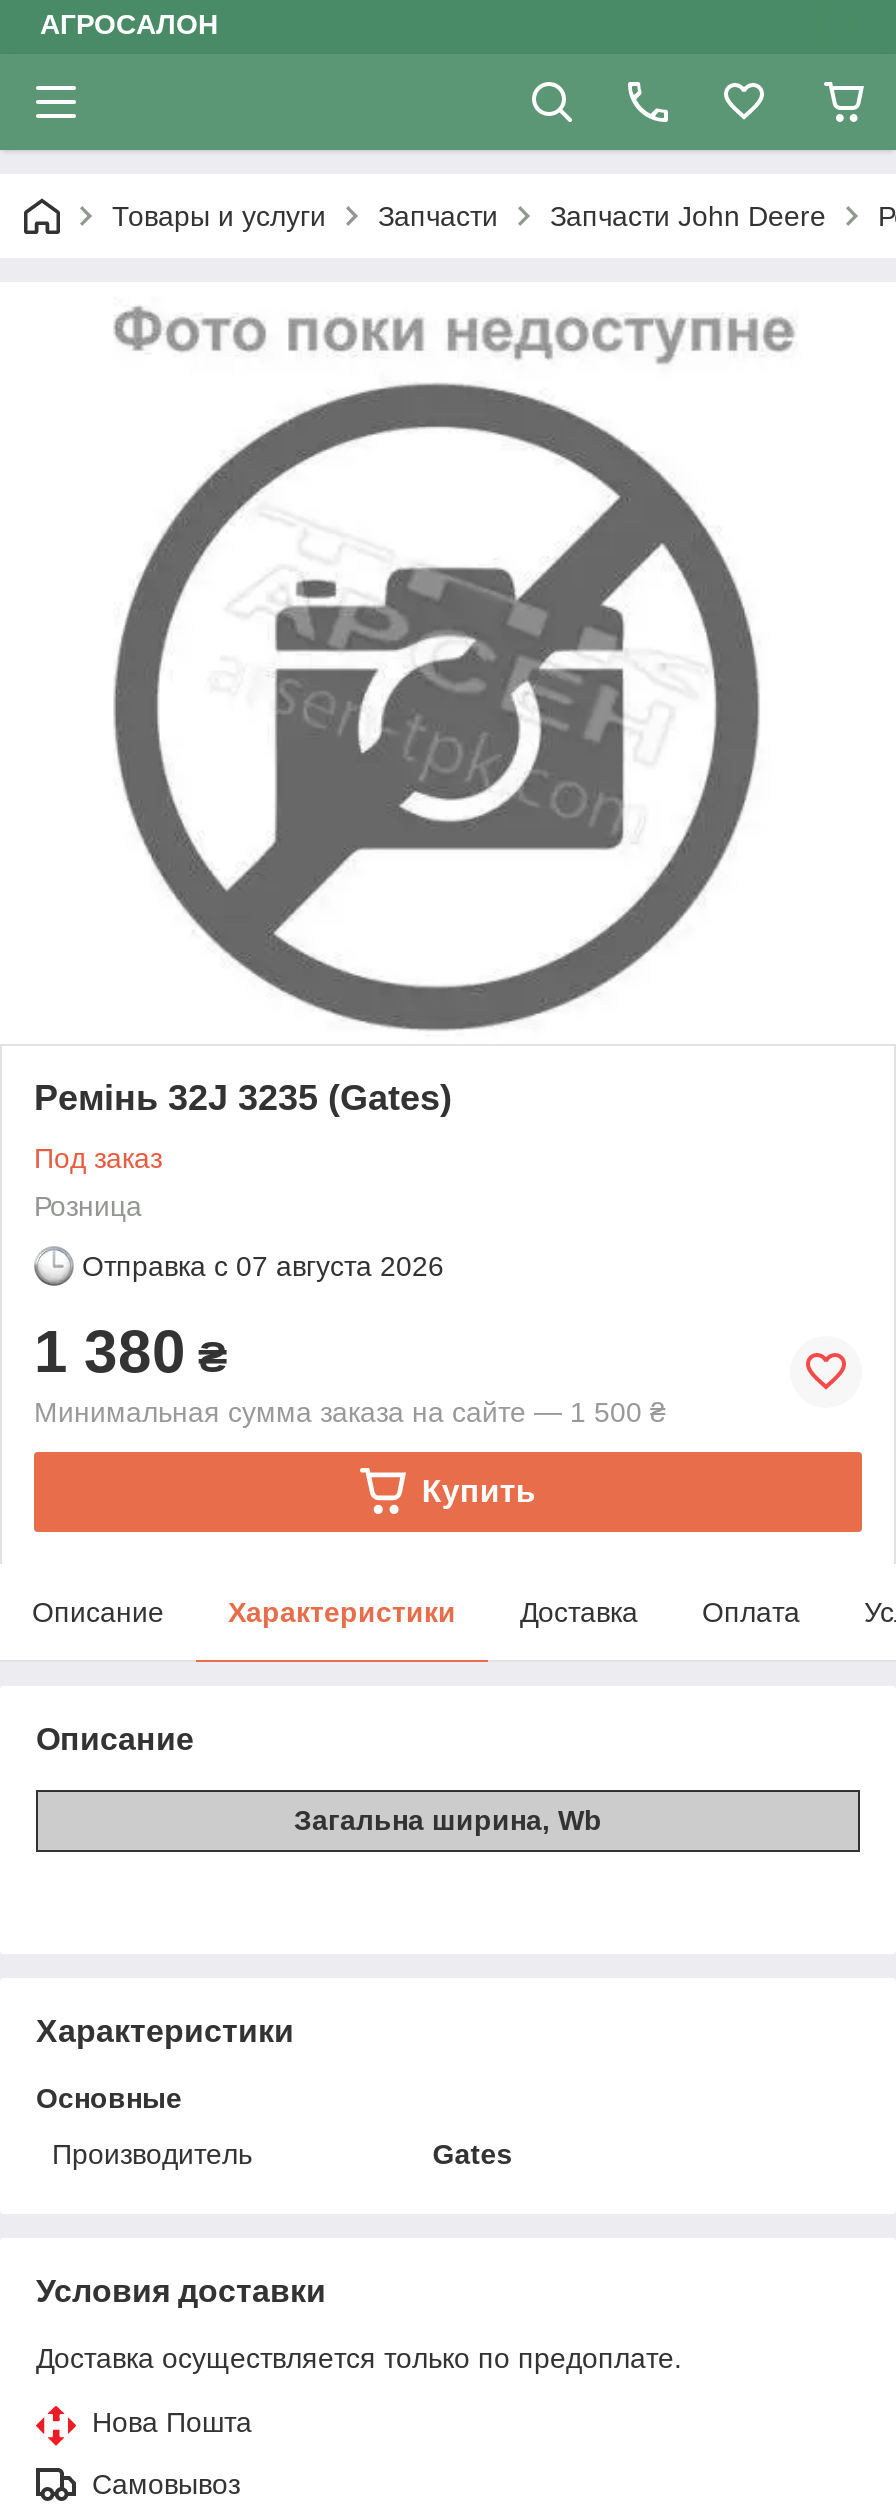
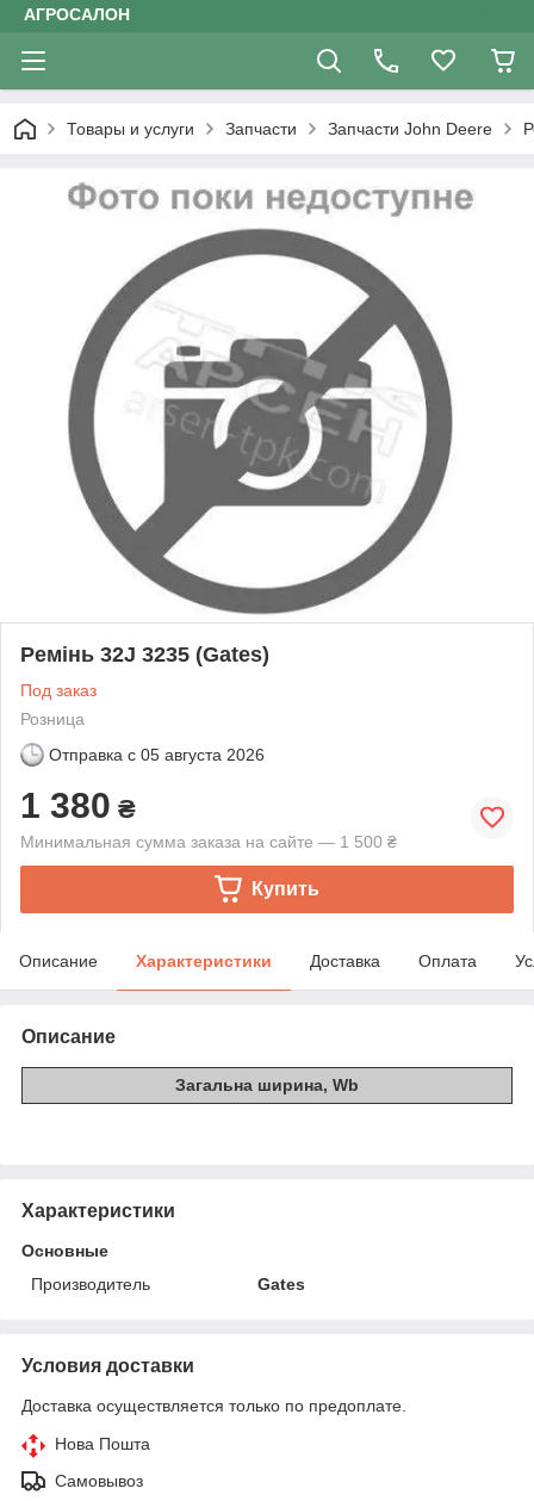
[82,1250,444,1282] Отправка с 07 августа 2026 -> [49,745,265,764] Отправка с 05 августа 2026

